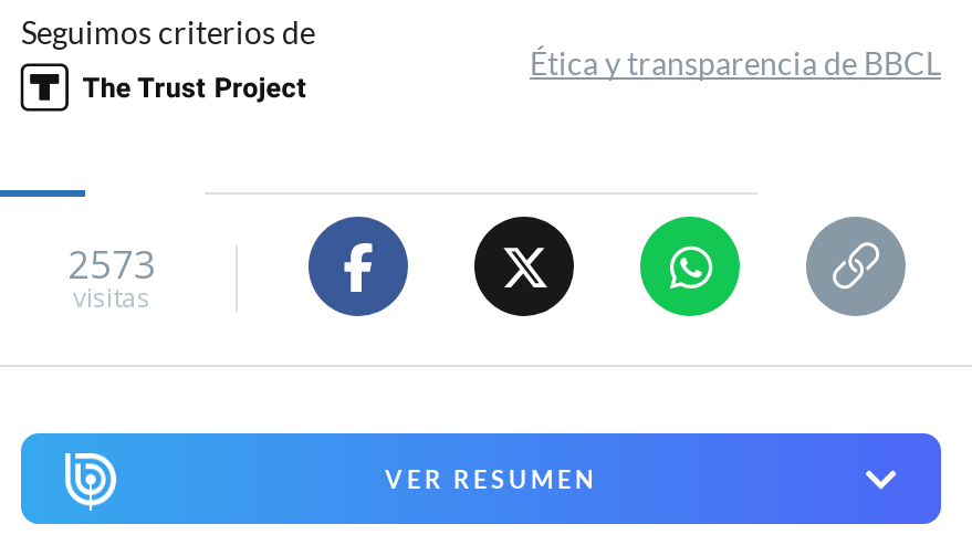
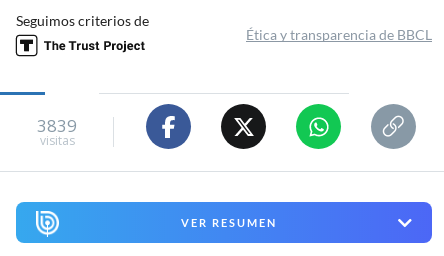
[67,239,156,290] 2573 -> [37,114,77,137] 3839

